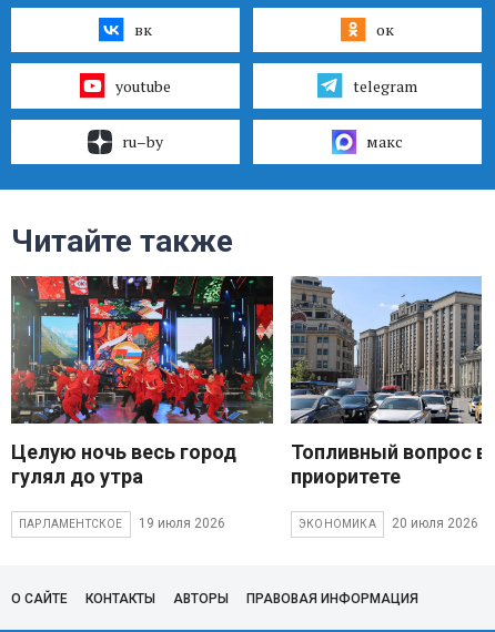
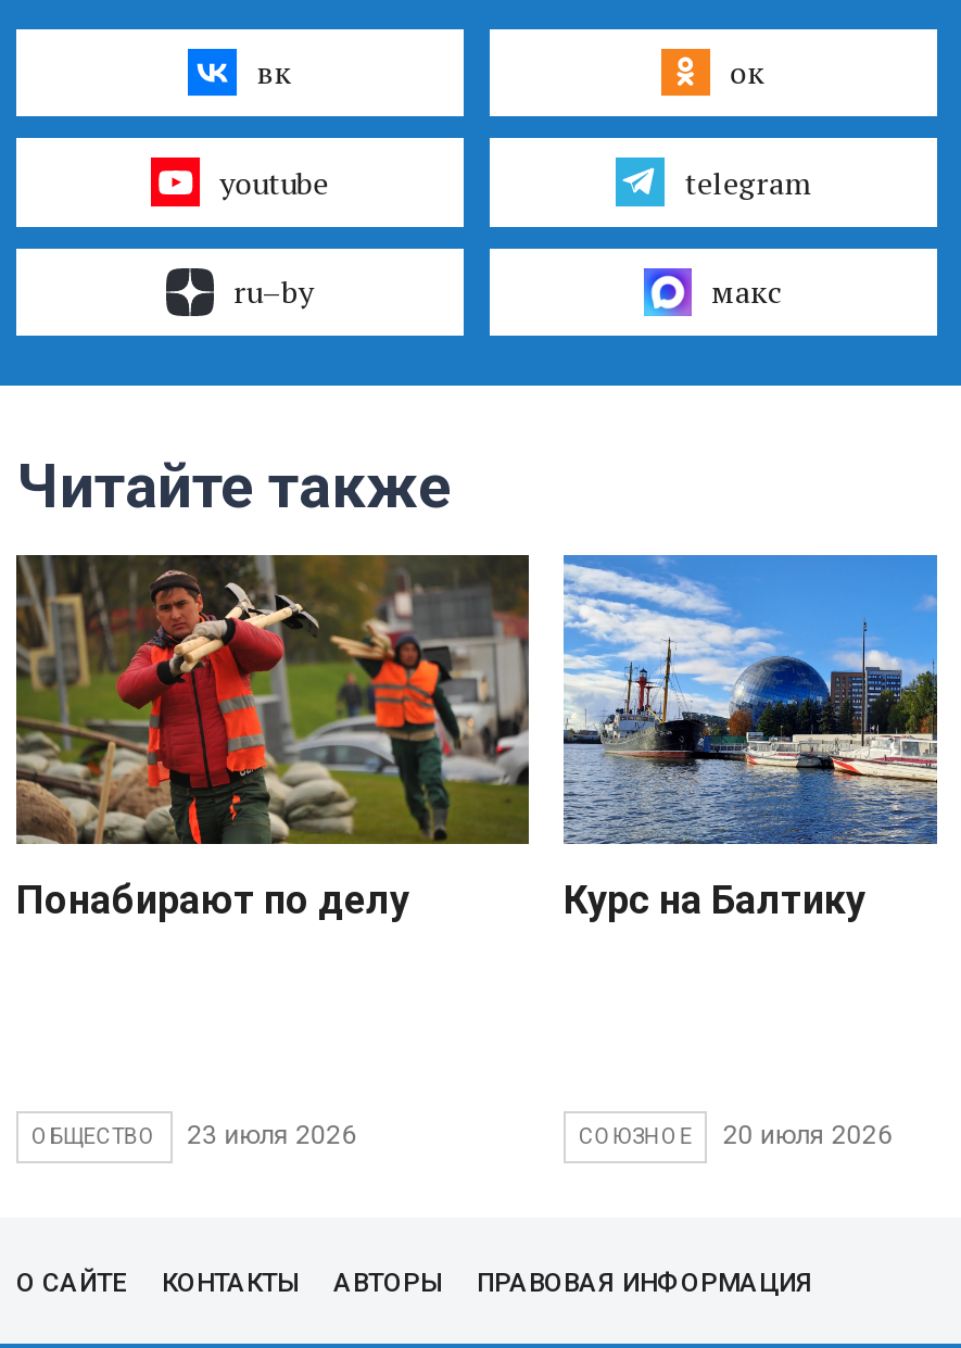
[11,275,274,488] [image] | Целую ночь весь город | гулял до утра -> [16,553,531,922] [image] | Понабирают по делу
[290,275,487,488] [image] | Топливный вопрос в | приоритете -> [561,555,939,922] [image] | Курс на Балтику
[19,516,225,531] ПАРЛАМЕНТСКОЕ | 19 июля 2026 -> [31,1121,356,1151] ОБЩЕСТВО | 23 июля 2026
[299,518,376,530] ЭКОНОМИКА -> [579,1124,693,1148] СОЮЗНОЕ

